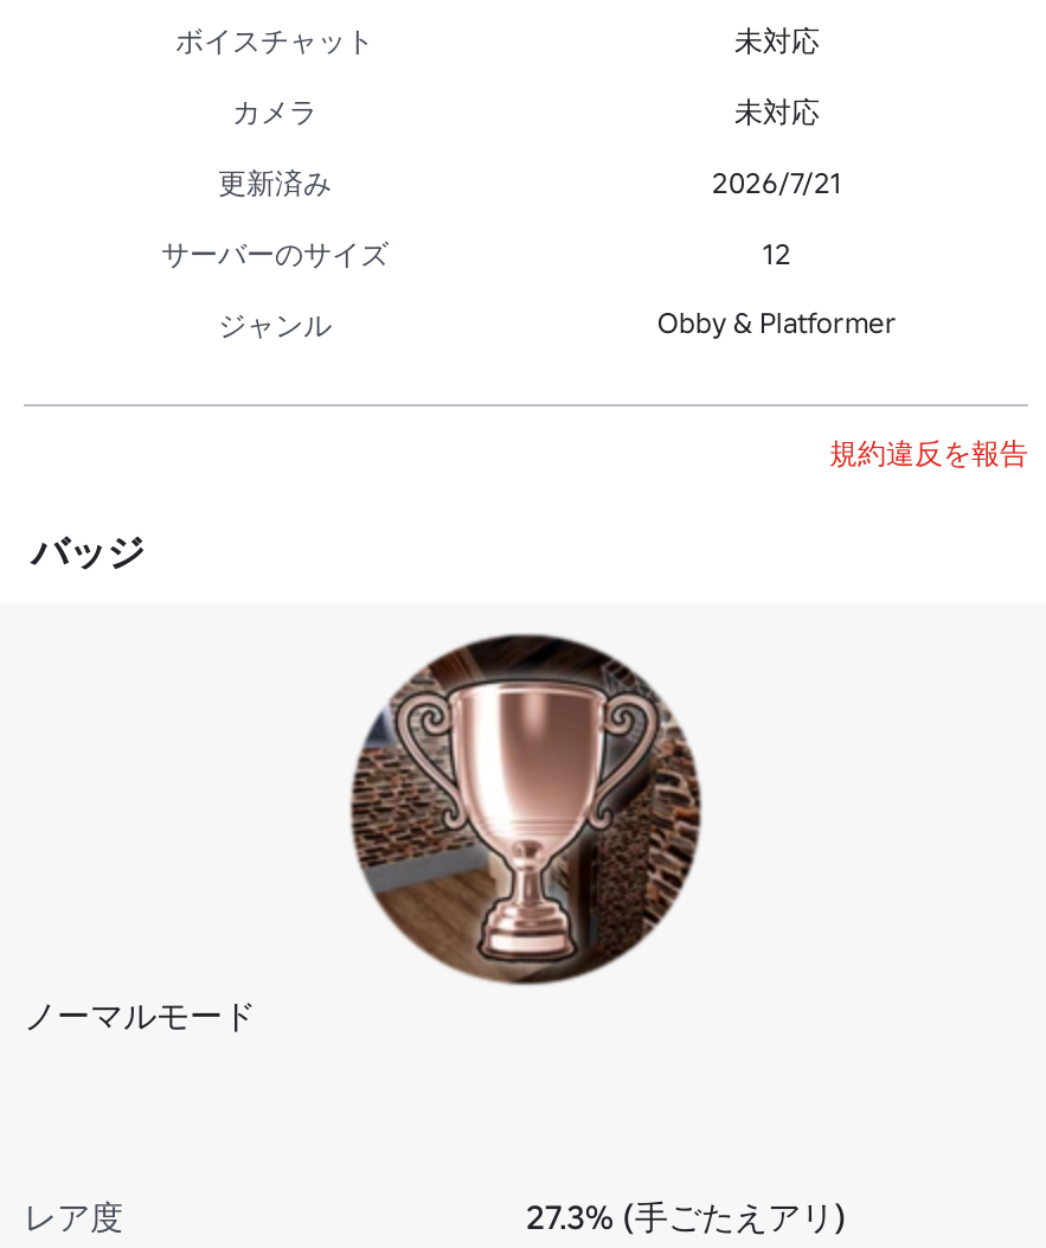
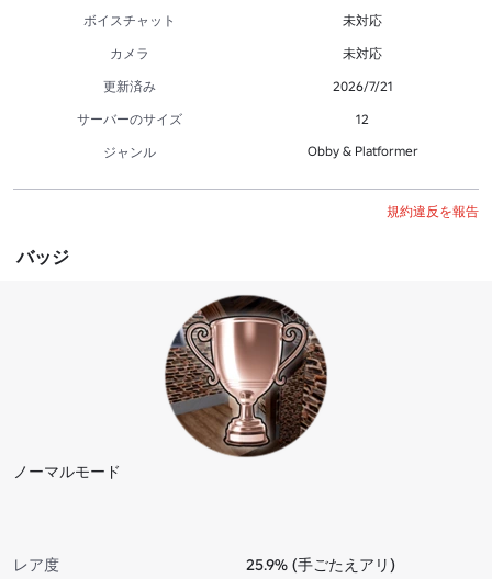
[526,1195,846,1237] 27.3% (手ごたえアリ) -> [246,554,395,574] 25.9% (手ごたえアリ)

